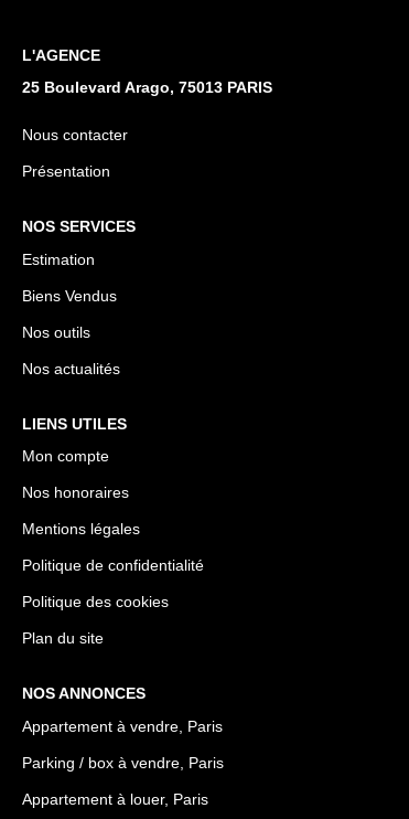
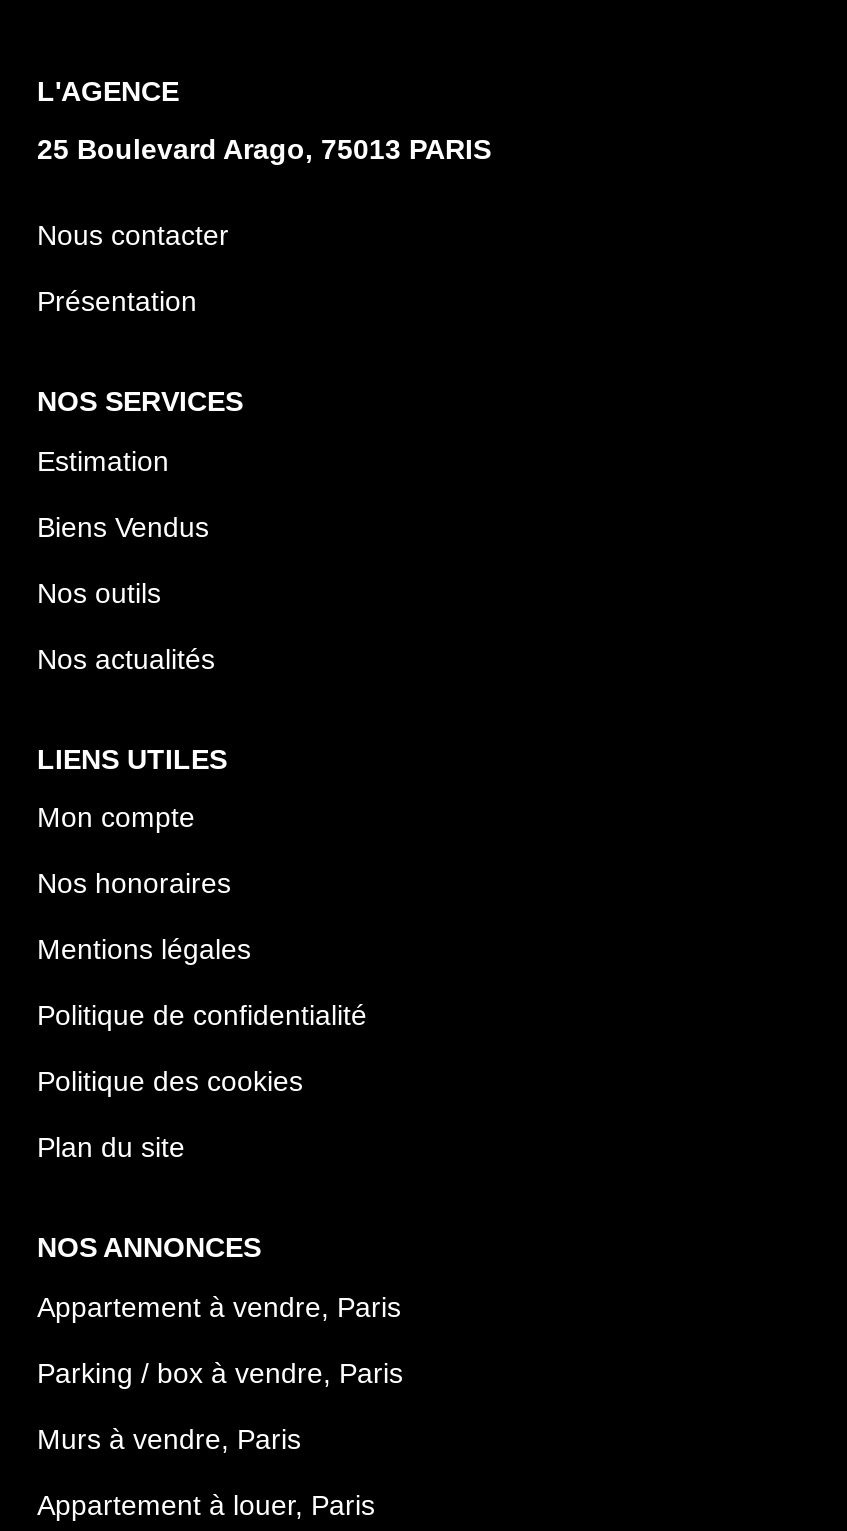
none -> [37,1422,301,1454] Murs à vendre, Paris

